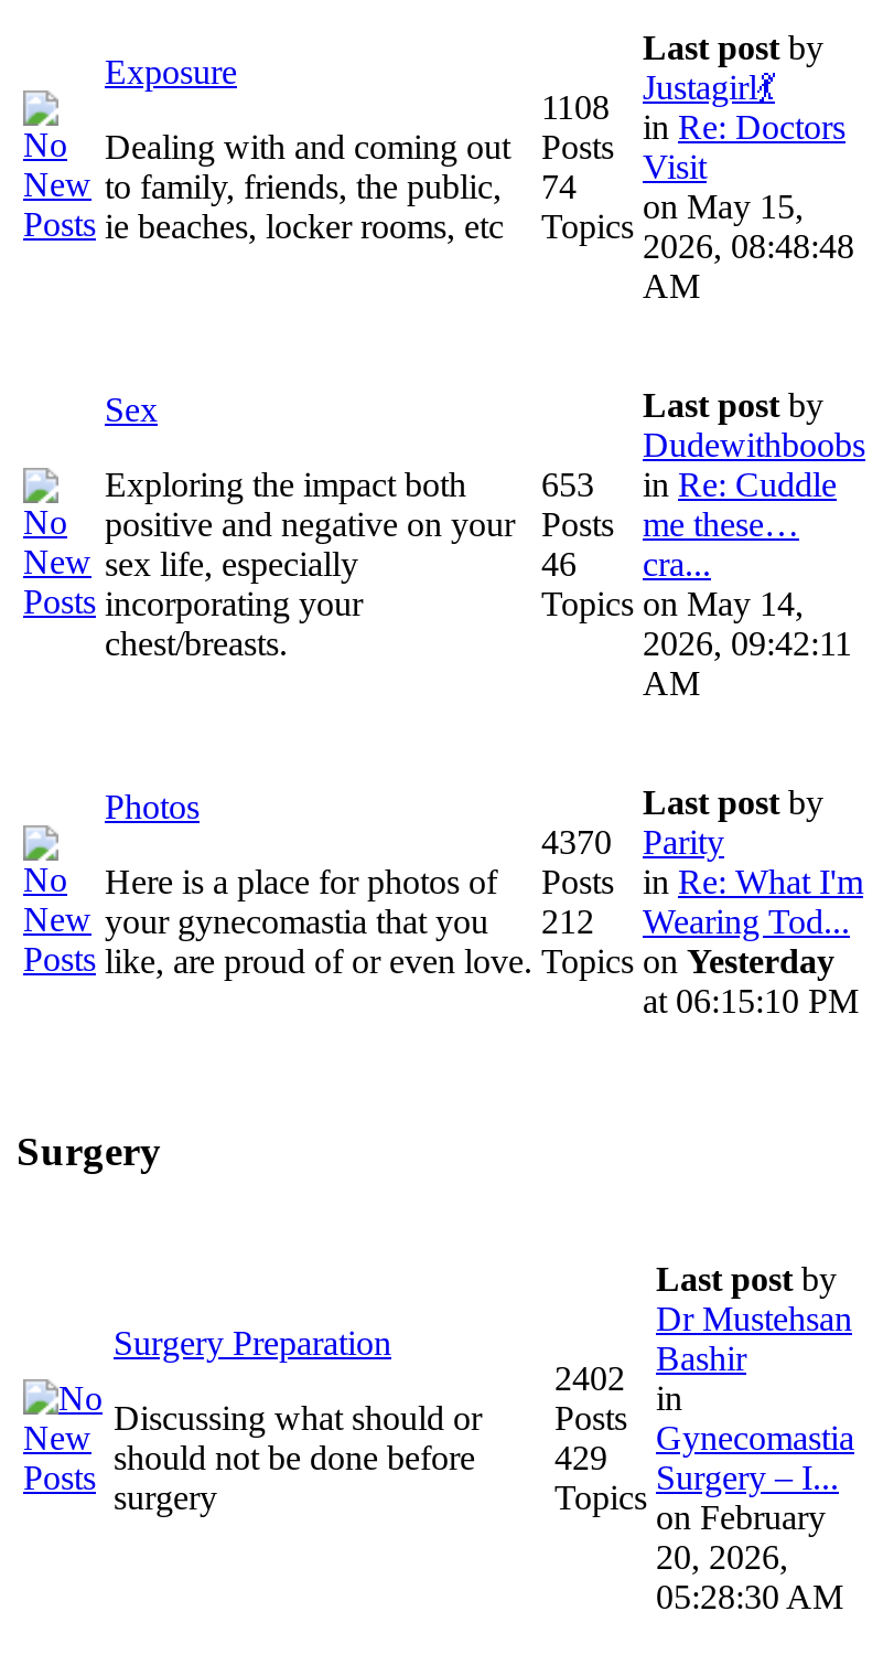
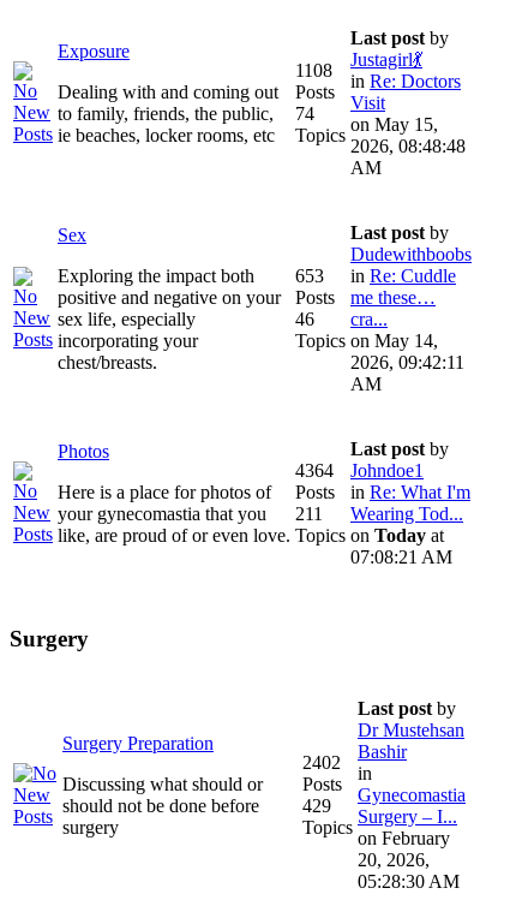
[541,824,612,862] 4370 -> [295,461,334,481] 4364
[643,824,724,862] Parity -> [350,461,424,481] Johndoe1
[105,903,850,941] your gynecomastia that you 212 Wearing Tod... -> [58,504,463,524] your gynecomastia that you 211 Wearing Tod...
[643,943,859,1020] on Yesterday | at 06:15:10 PM -> [350,526,452,568] on Today at | 07:08:21 AM

